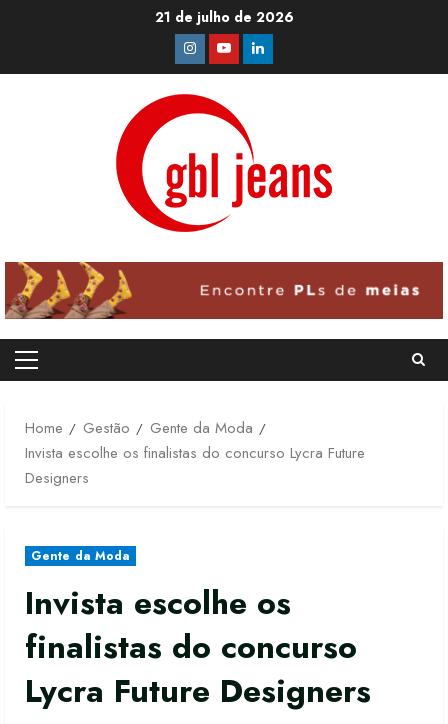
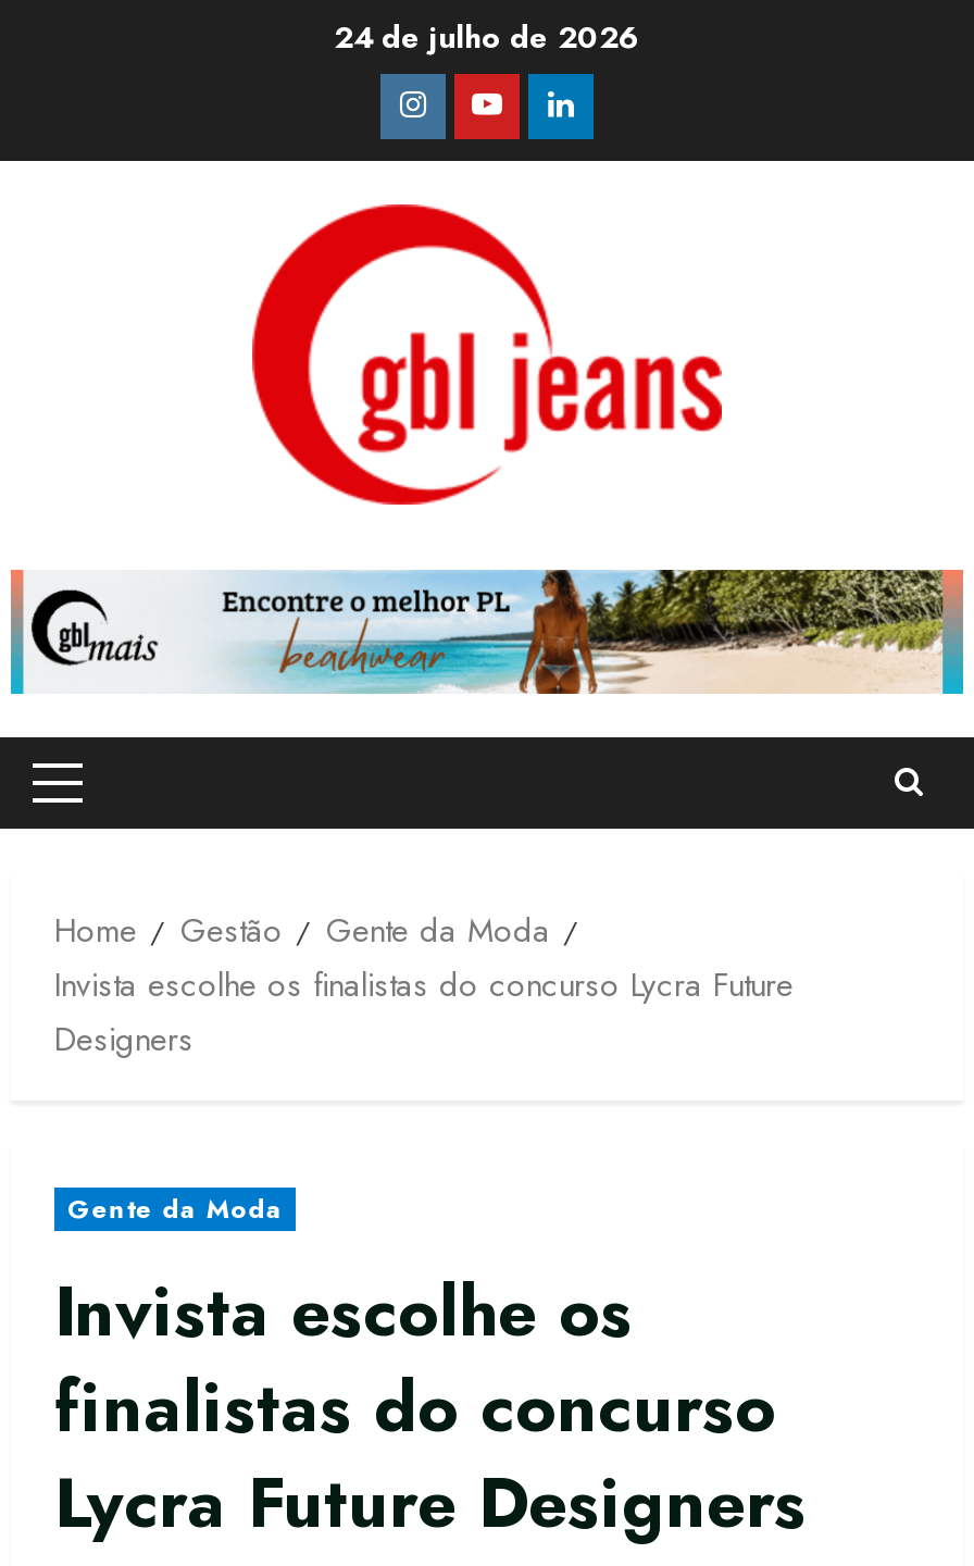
[154,7,293,27] 21 de julho de 2026 -> [334,15,640,59] 24 de julho de 2026
[4,261,444,320] [image] -> [9,568,965,696] [image]

